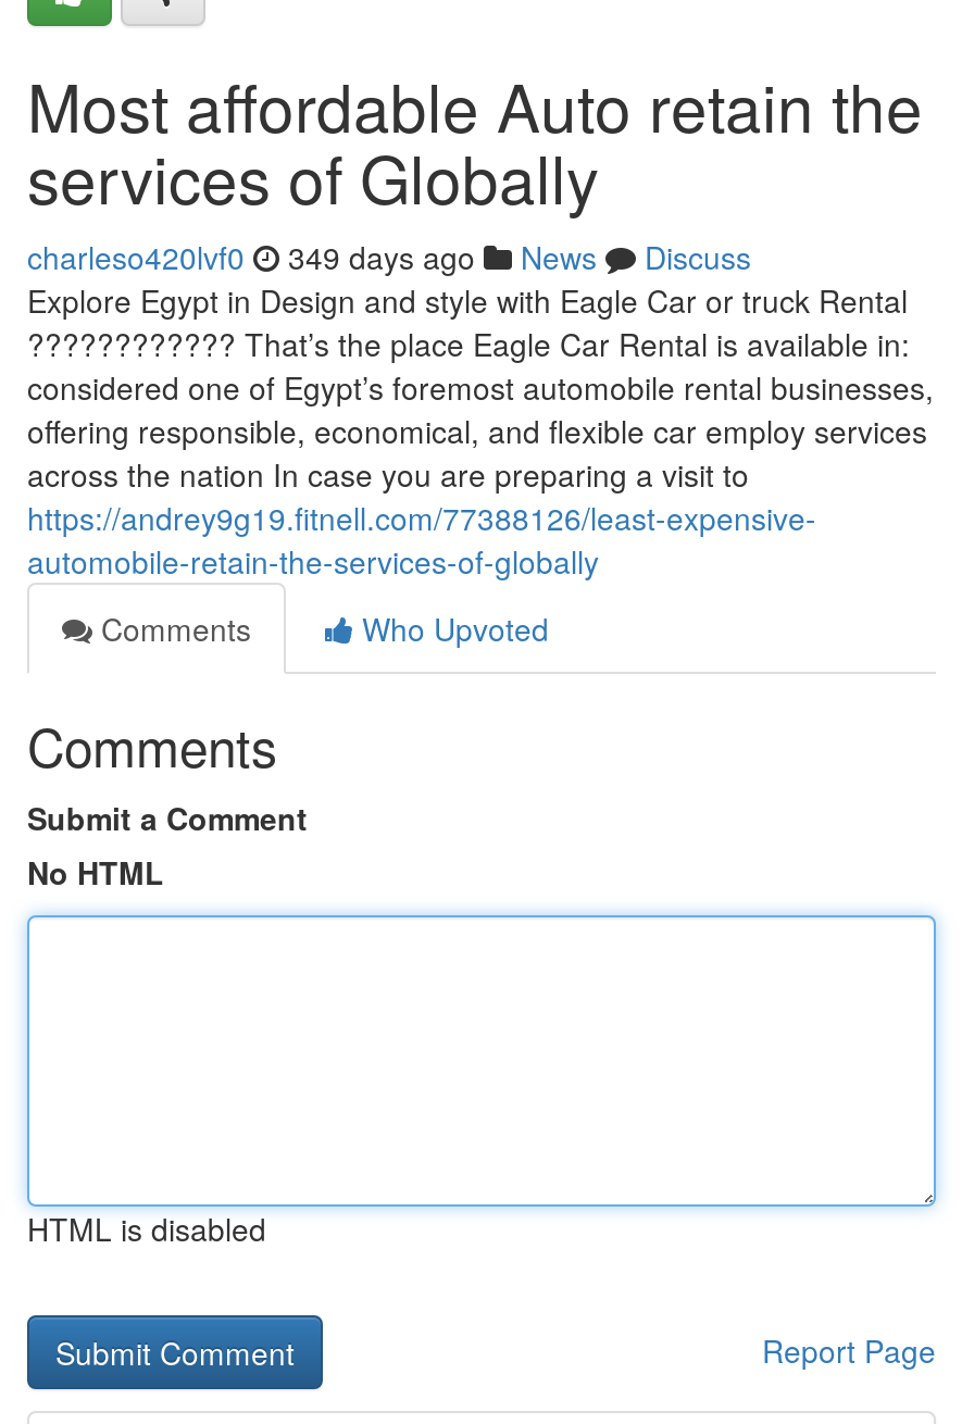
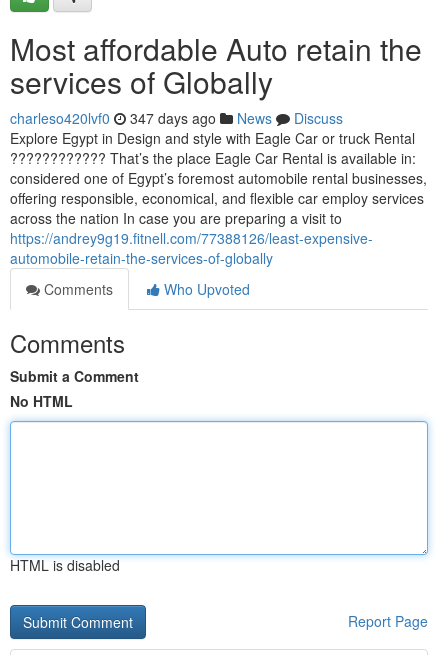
[27,235,751,278] charleso420lvf0 349 days ago News Discuss -> [10,108,343,128] charleso420lvf0 347 days ago News Discuss

